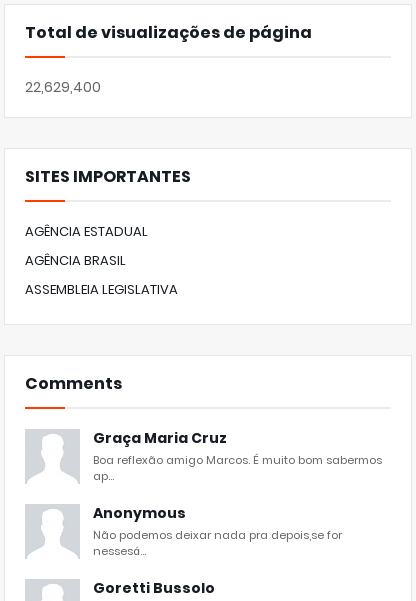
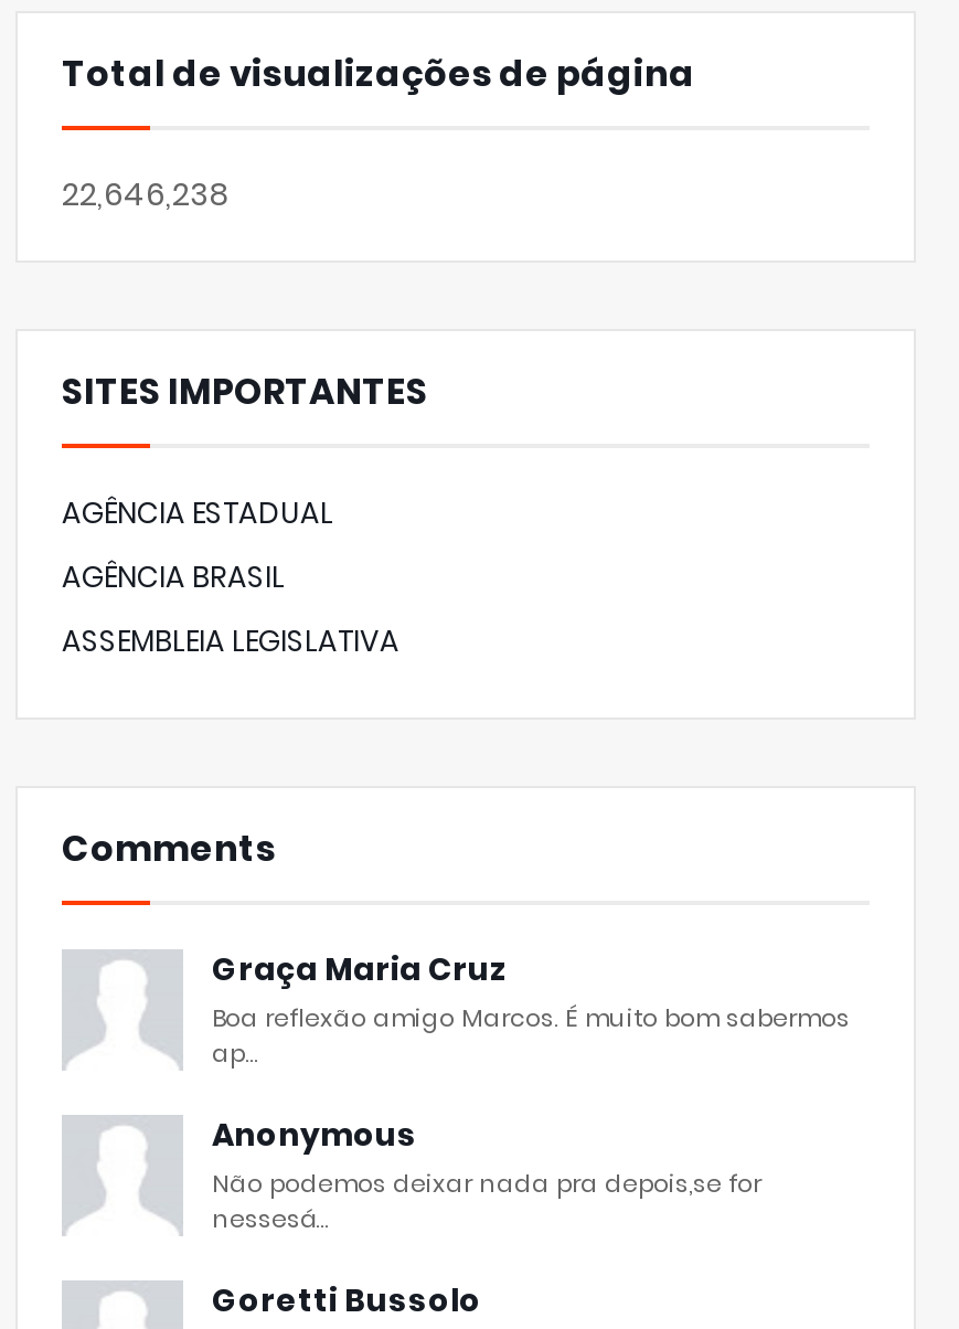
[25,77,101,97] 22,629,400 -> [62,172,230,216] 22,646,238

